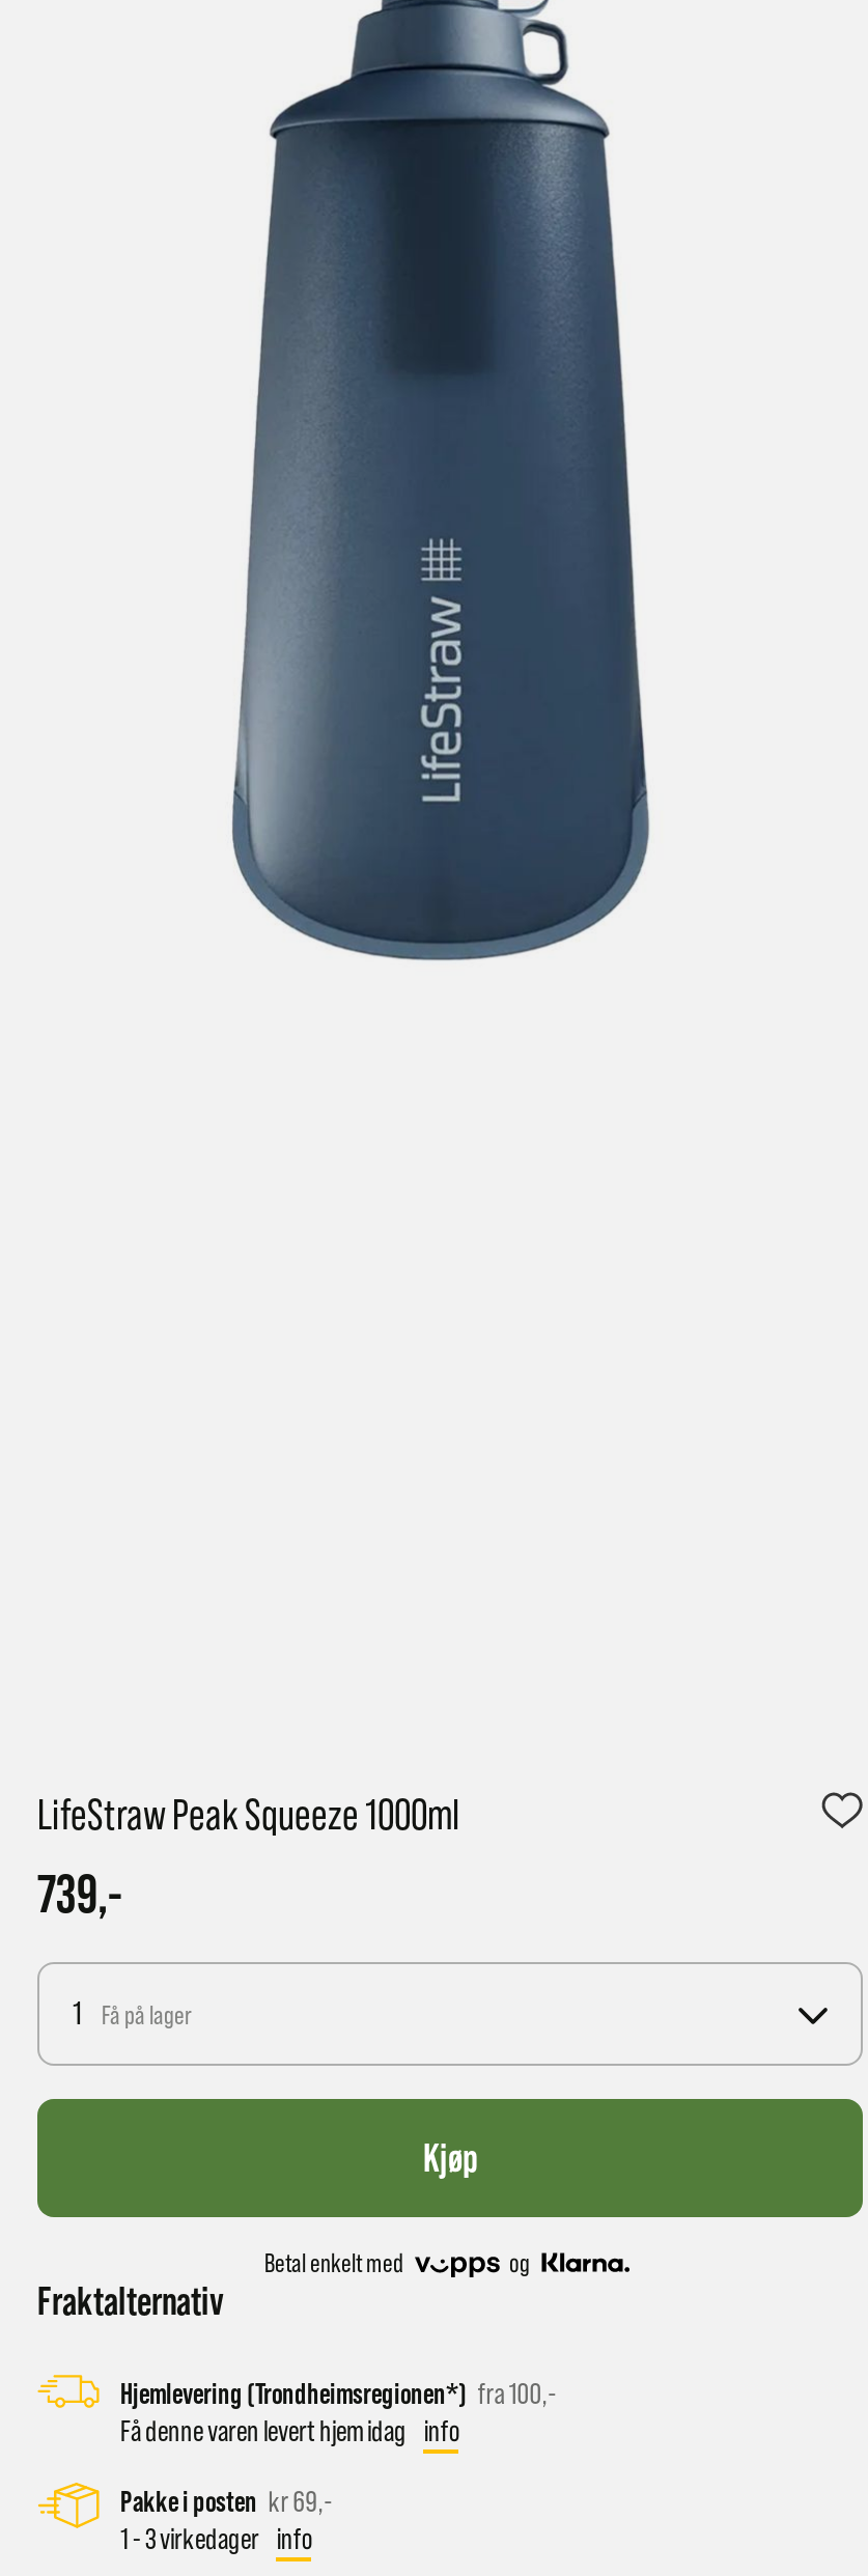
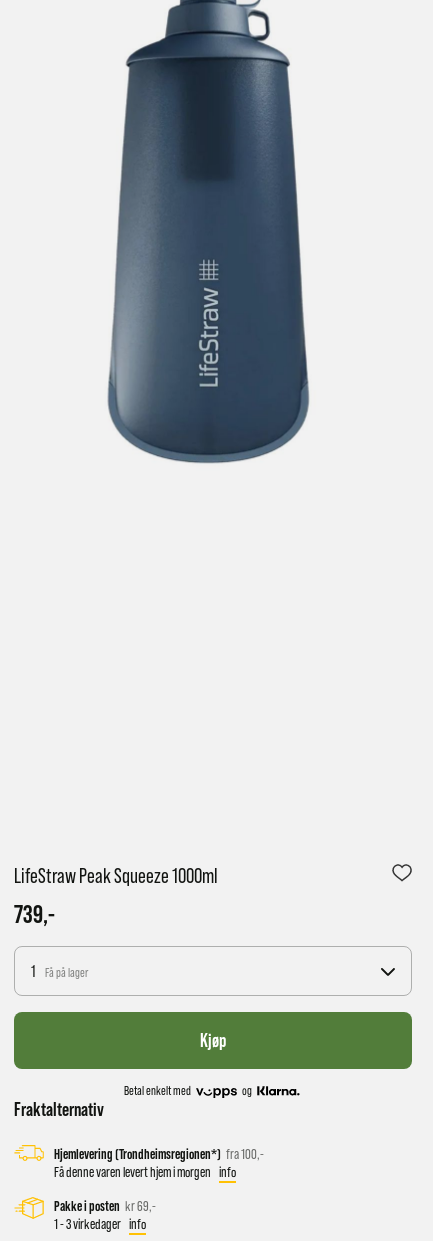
[120,2415,459,2448] Få denne varen levert hjem idag info -> [54,1164,236,1180] Få denne varen levert hjem i morgen info

